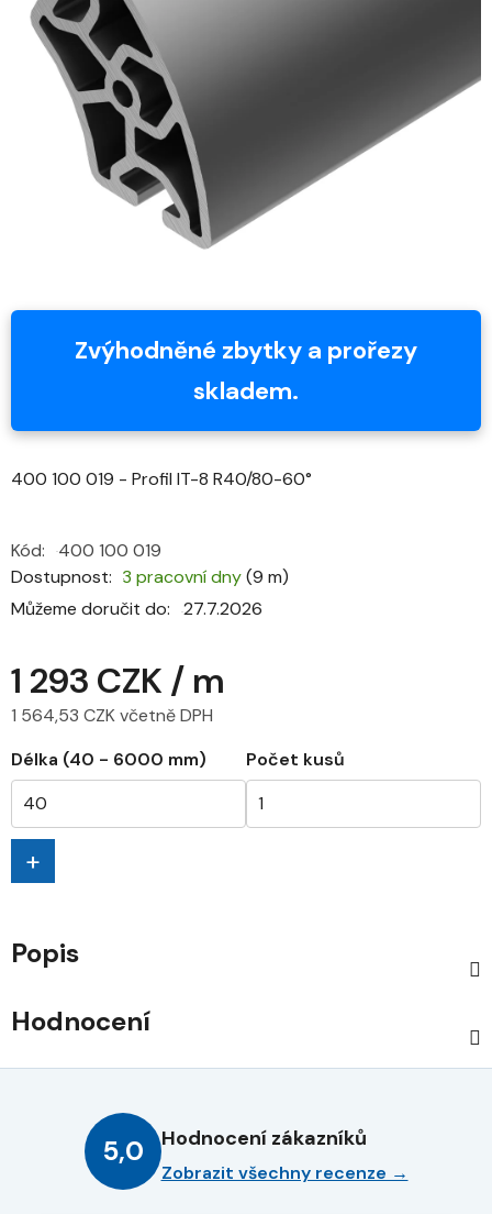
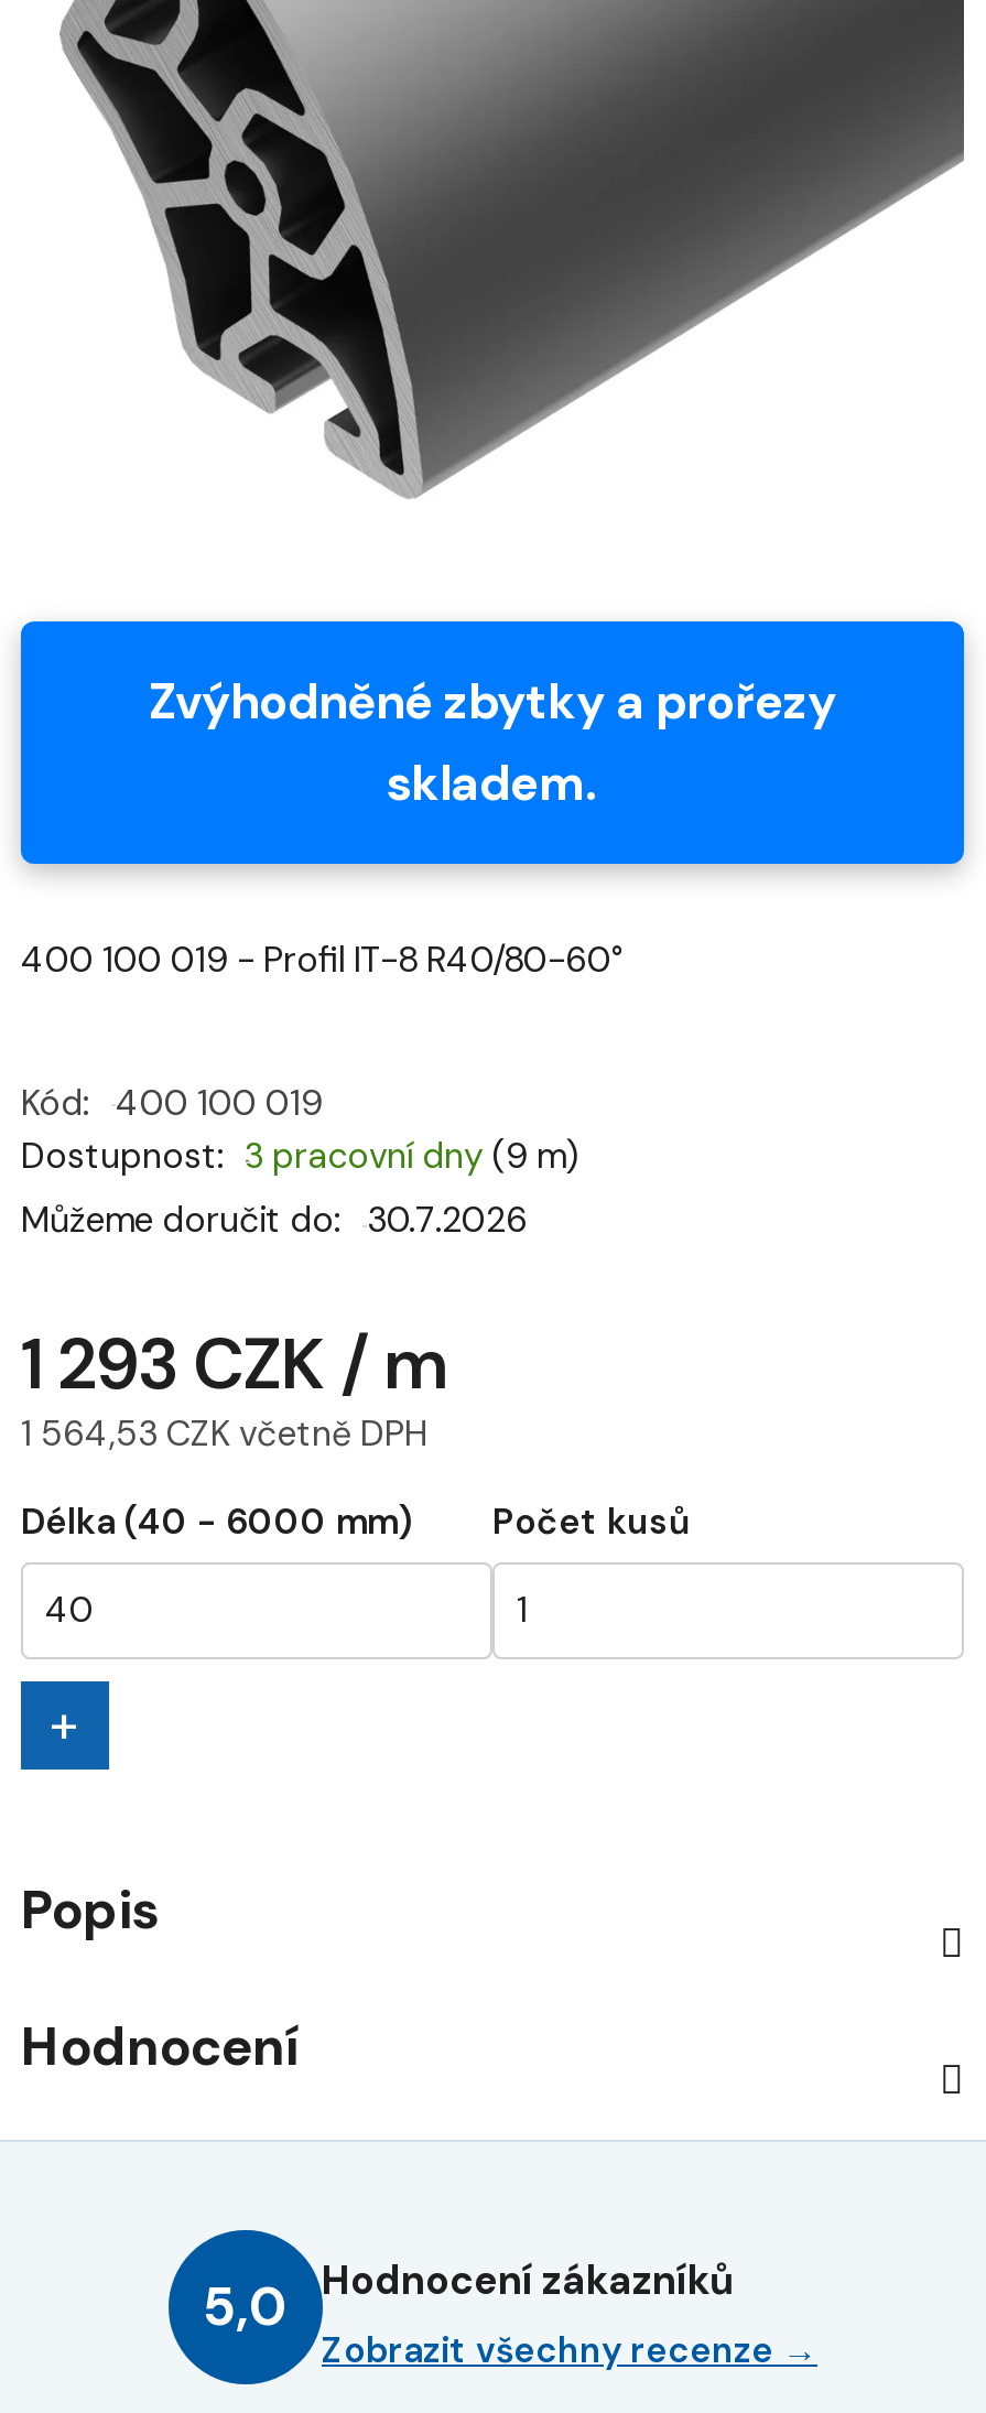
[11,597,262,620] Můžeme doručit do: 27.7.2026 -> [21,1196,528,1243] Můžeme doručit do: 30.7.2026

